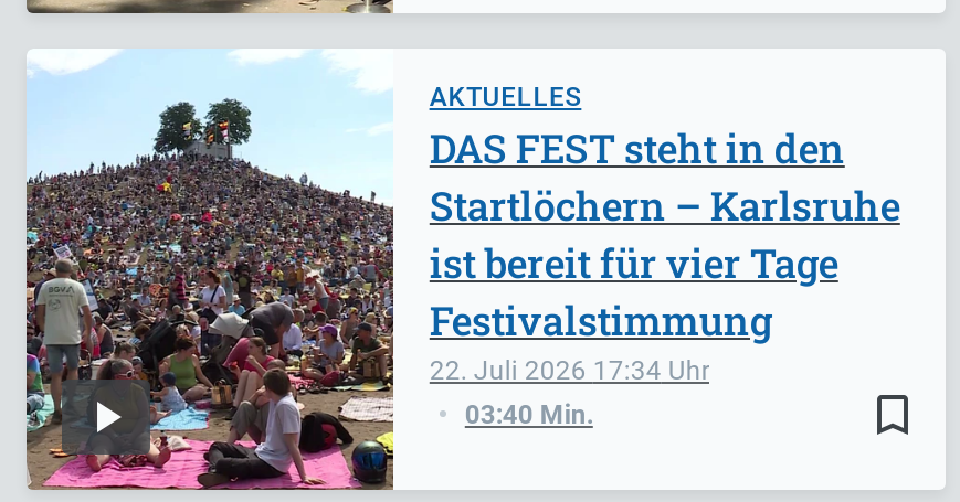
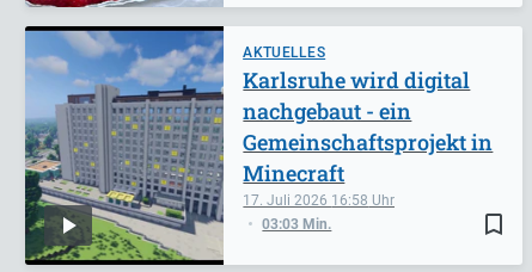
[24,49,662,492] [image] | 22. Juli 2026 17:34 | 03:40 Min. -> [24,25,369,266] [image] | 17. Juli 2026 16:58 | 03:03 Min.
[430,122,900,347] DAS FEST steht in den | Startlöchern – Karlsruhe | ist bereit für vier Tage | Festivalstimmung -> [243,66,493,187] Karlsruhe wird digital | nachgebaut - ein | Gemeinschaftsprojekt in | Minecraft

